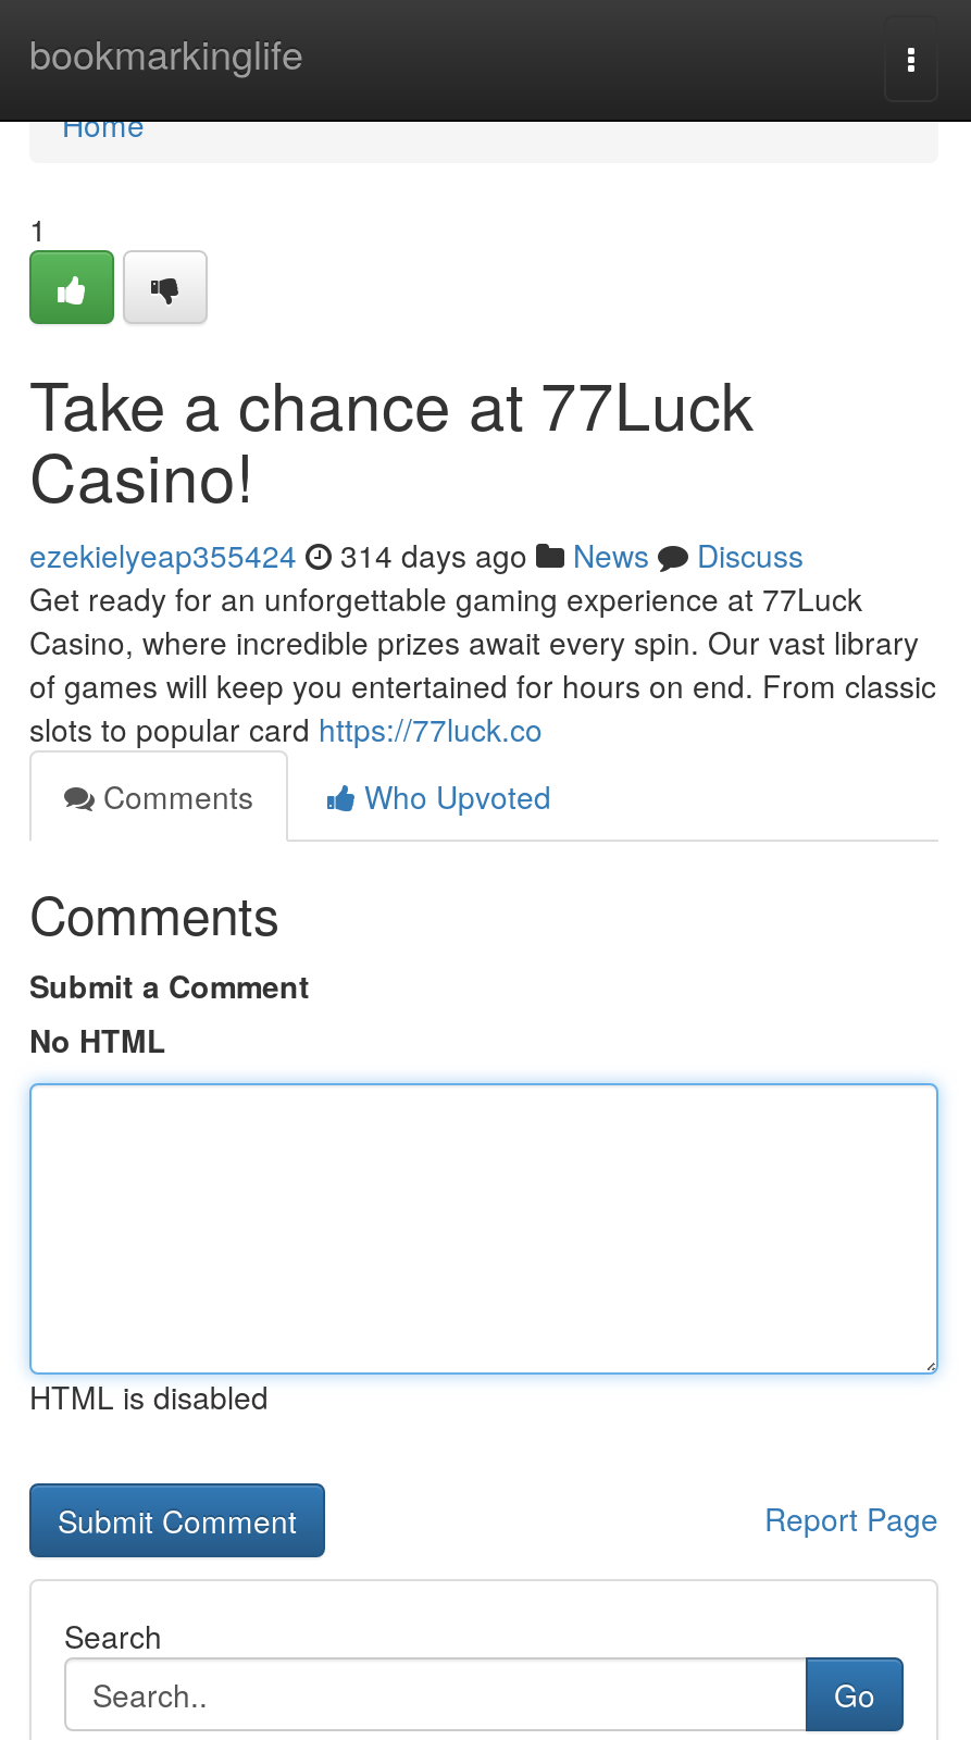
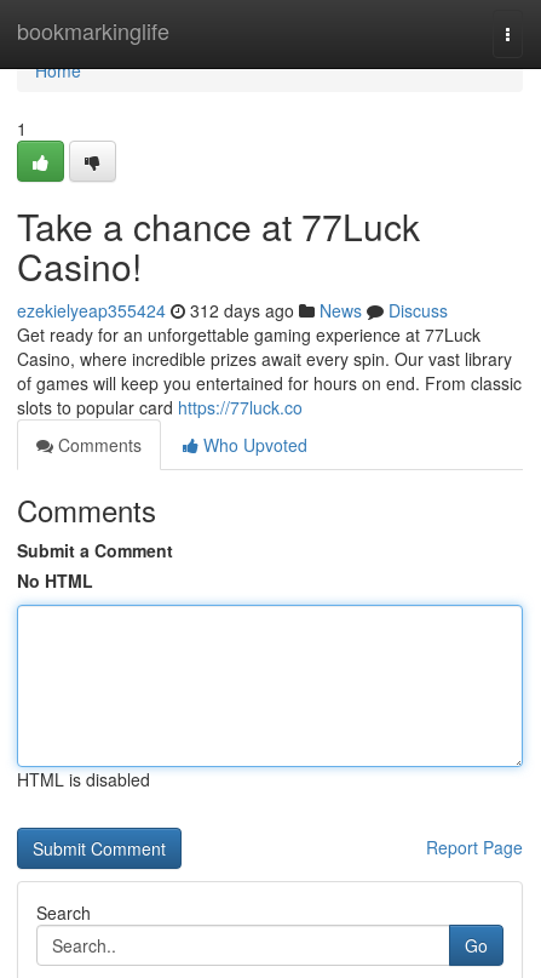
[29,533,804,576] ezekielyeap355424 314 days ago News Discuss -> [17,298,448,322] ezekielyeap355424 312 days ago News Discuss

